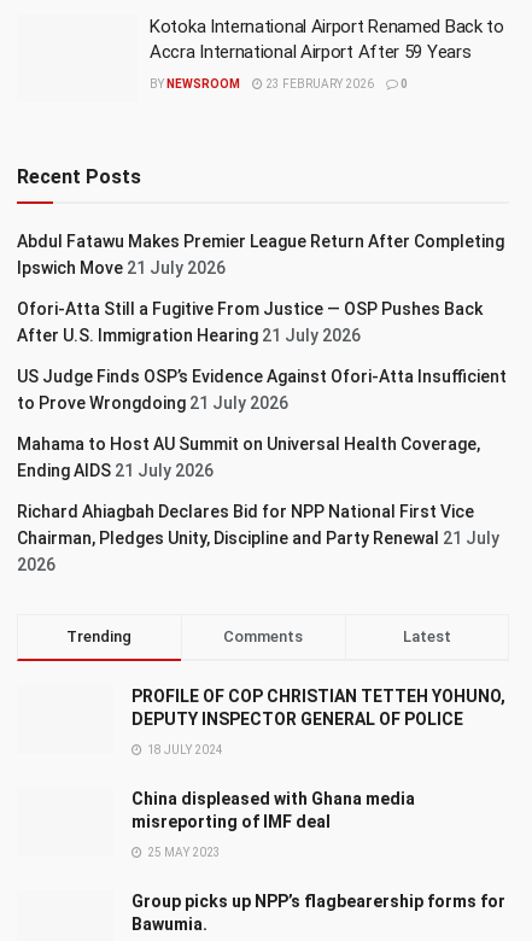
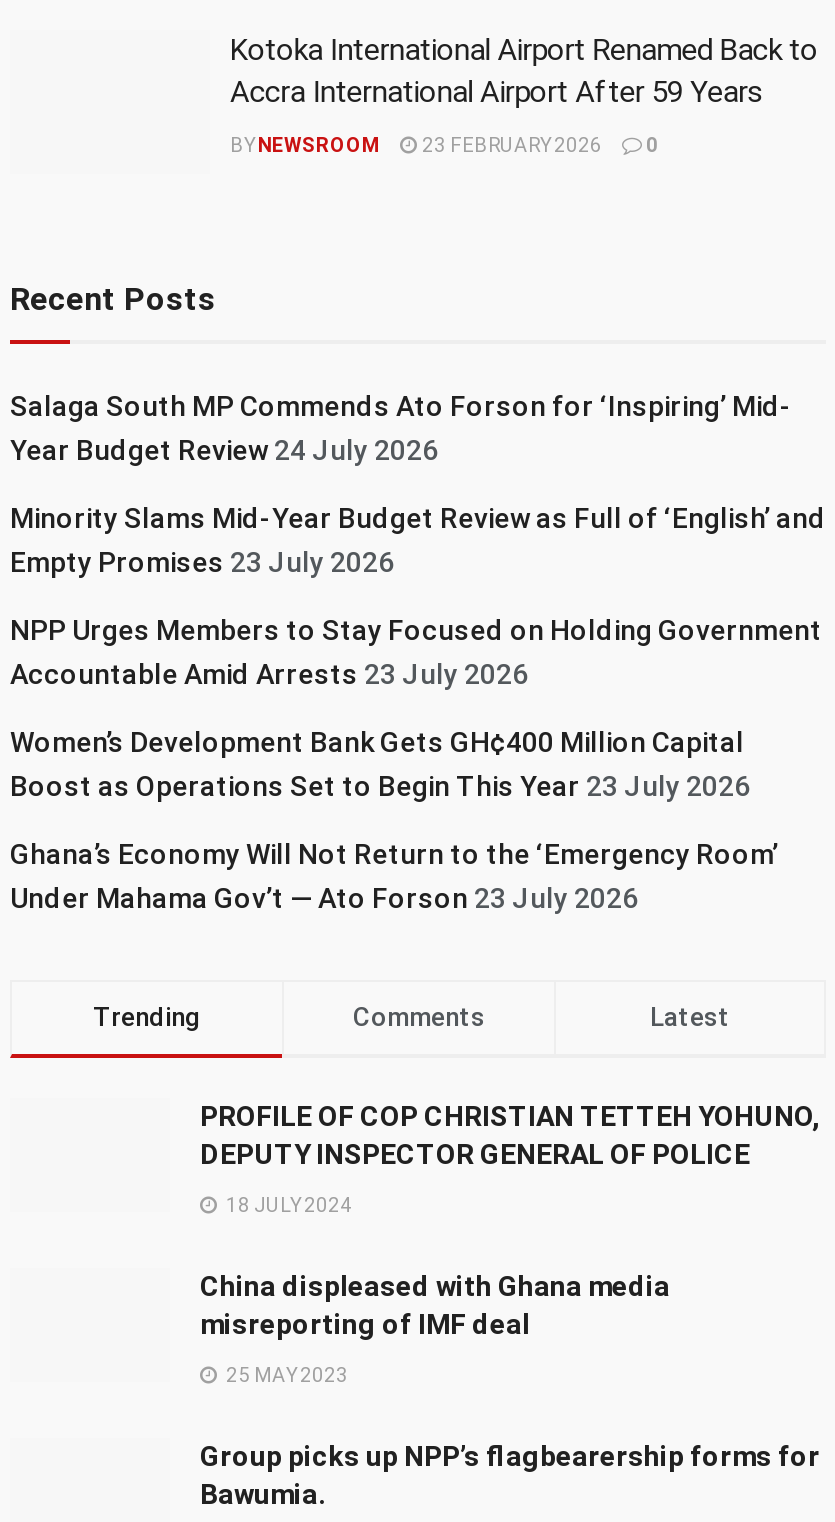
[17,231,504,277] Abdul Fatawu Makes Premier League Return After Completing | Ipswich Move 21 July 2026 -> [10,389,792,465] Salaga South MP Commends Ato Forson for ‘Inspiring’ Mid- | Year Budget Review 24 July 2026
[17,299,483,344] Ofori-Atta Still a Fugitive From Justice — OSP Pushes Back | After U.S. Immigration Hearing 21 July 2026 -> [10,501,826,577] Minority Slams Mid-Year Budget Review as Full of ‘English’ and | Empty Promises 23 July 2026
[17,366,507,412] US Judge Finds OSP’s Evidence Against Ofori-Atta Insufficient | to Prove Wrongdoing 21 July 2026 -> [10,613,822,689] NPP Urges Members to Stay Focused on Holding Government | Accountable Amid Arrests 23 July 2026
[17,434,480,480] Mahama to Host AU Summit on Universal Health Coverage, | Ending AIDS 21 July 2026 -> [10,725,750,801] Women’s Development Bank Gets GH¢400 Million Capital | Boost as Operations Set to Begin This Year 23 July 2026
[17,501,499,574] Richard Ahiagbah Declares Bid for NPP National First Vice | Chairman, Pledges Unity, Discipline and Party Renewal 21 July | 2026 -> [10,837,778,913] Ghana’s Economy Will Not Return to the ‘Emergency Room’ | Under Mahama Gov’t — Ato Forson 23 July 2026

